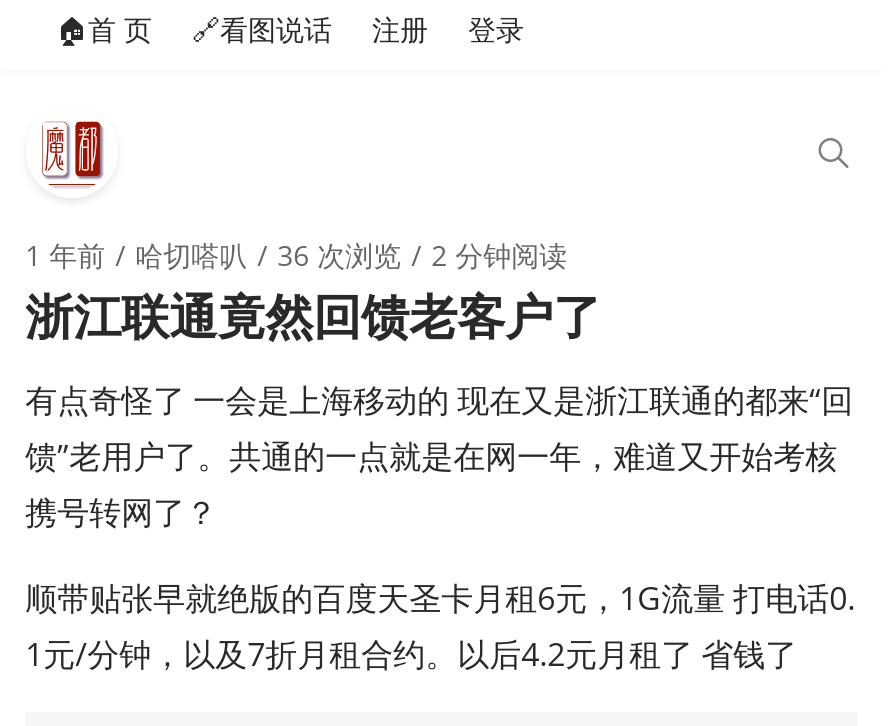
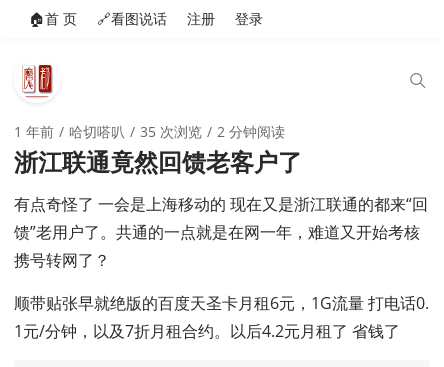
[25,235,567,273] 1 年前 哈切嗒叭 36 次浏览 2 分钟阅读 -> [14,122,285,141] 1 年前 哈切嗒叭 35 次浏览 2 分钟阅读

